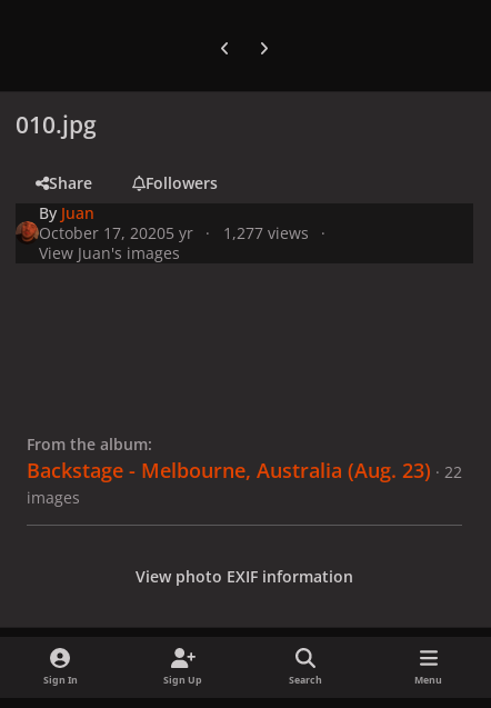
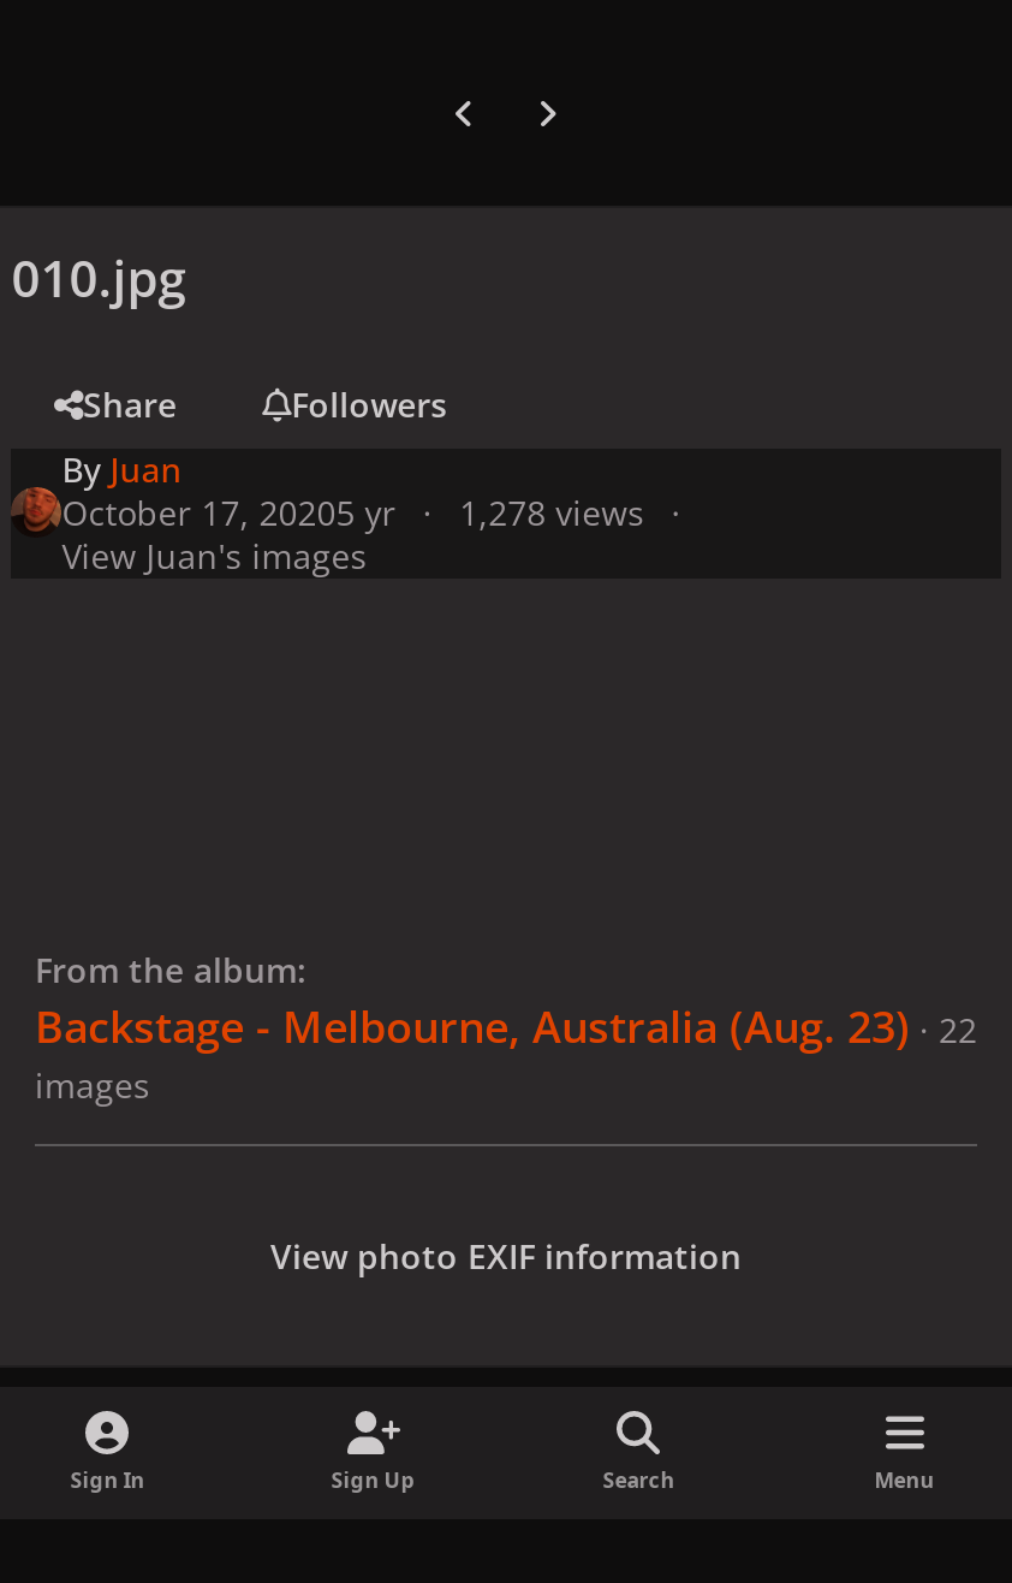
[39,222,308,243] October 17, 20205 yr 1,277 views -> [62,488,644,534] October 17, 20205 yr 1,278 views

